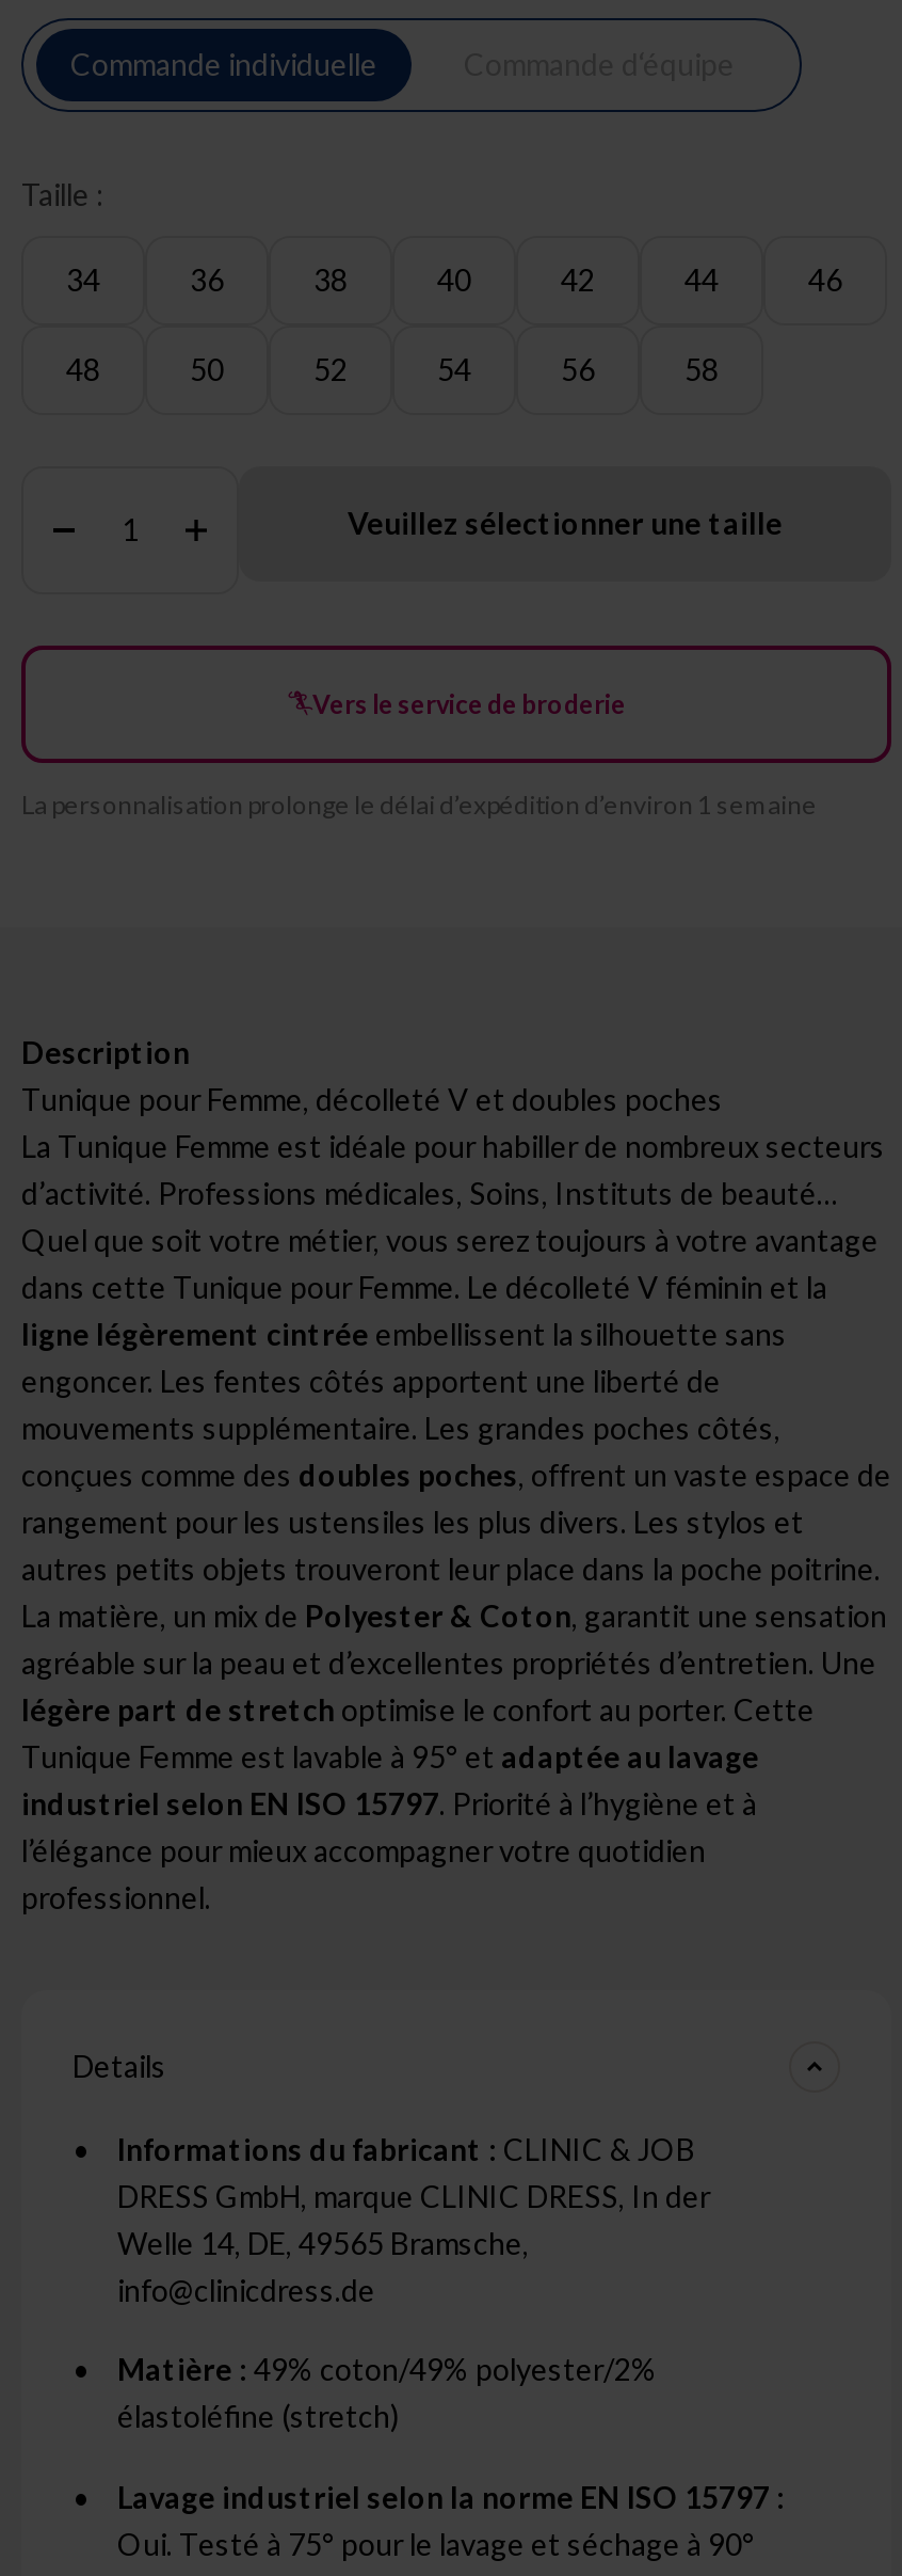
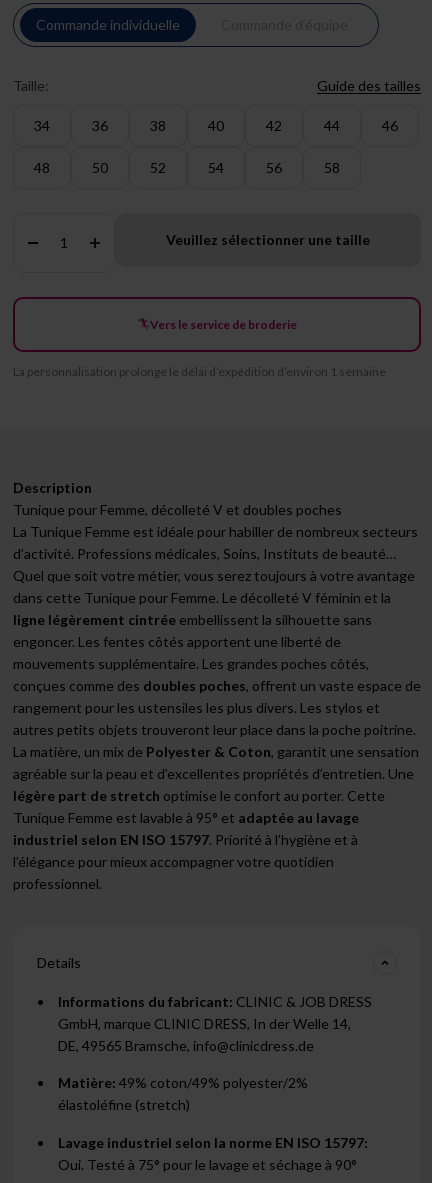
[21,176,104,212] Taille : -> [13,77,421,94] Taille: | Guide des tailles
[117,2478,785,2515] Lavage industriel selon la norme EN ISO 15797 : -> [58,1134,368,1151] Lavage industriel selon la norme EN ISO 15797:

